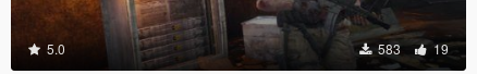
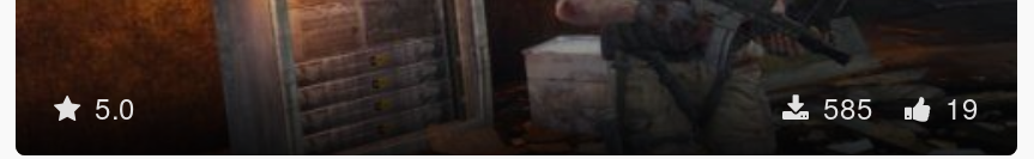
[375,39,449,57] 583 19 -> [816,85,979,126] 585 19

